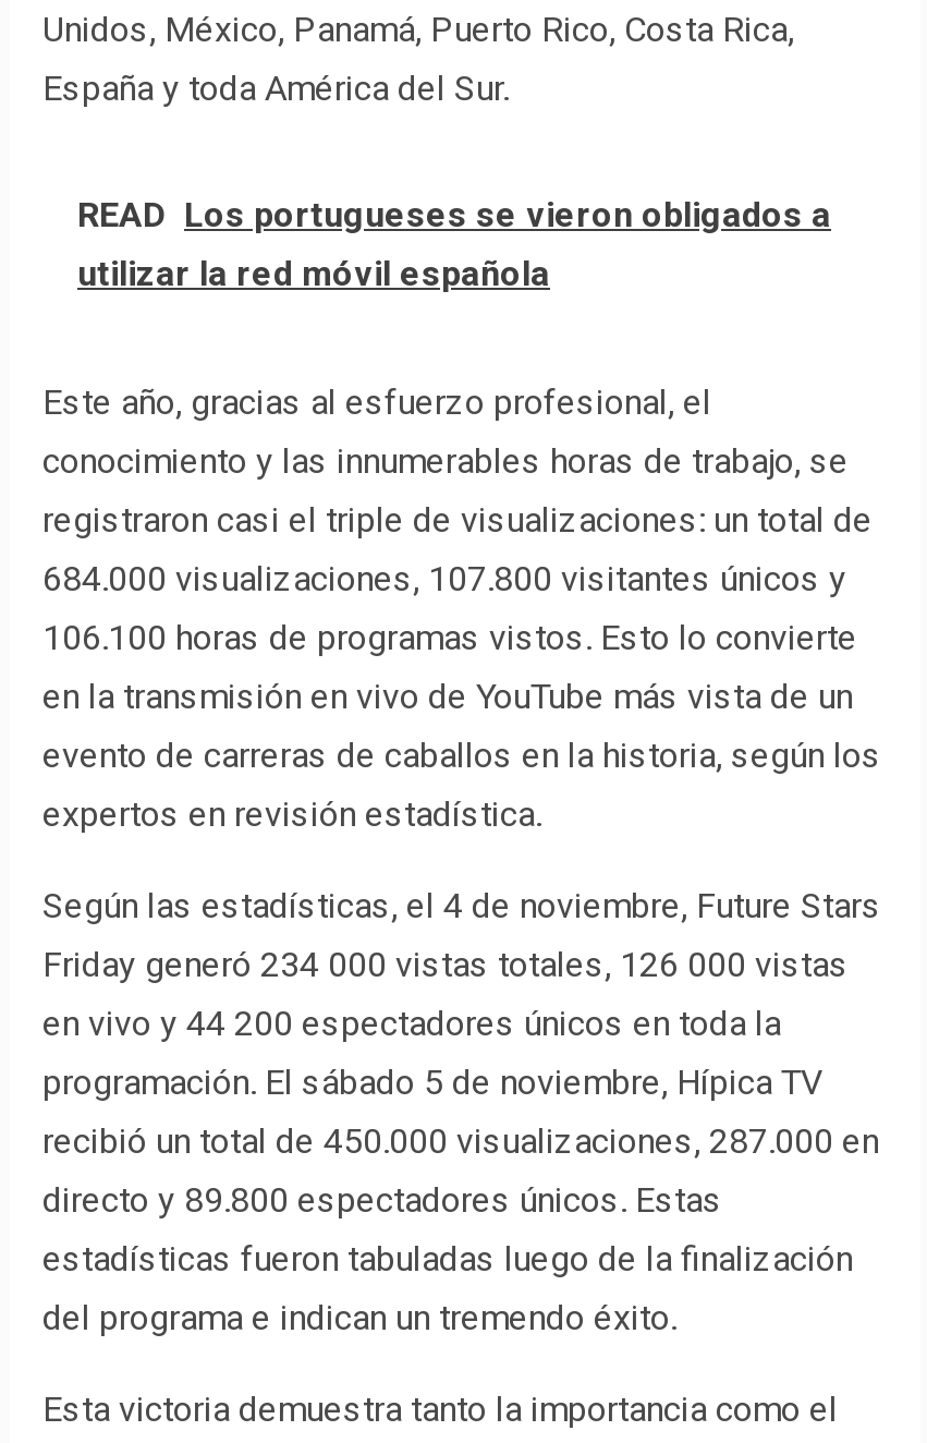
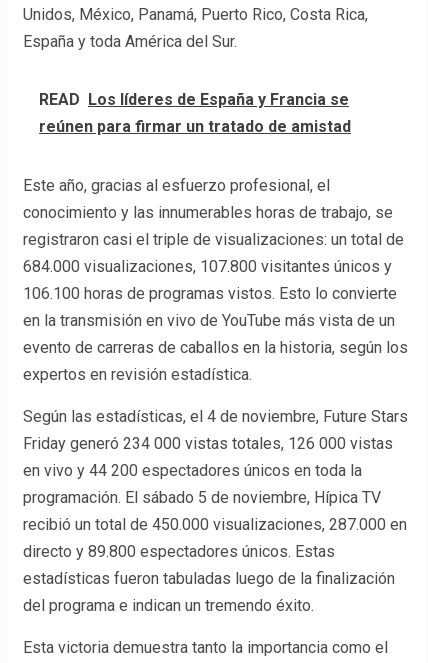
[77,195,831,295] READ Los portugueses se vieron obligados a | utilizar la red móvil española -> [39,90,351,136] READ Los líderes de España y Francia se | reúnen para firmar un tratado de amistad

